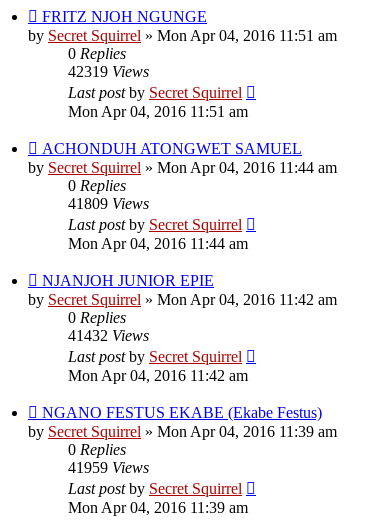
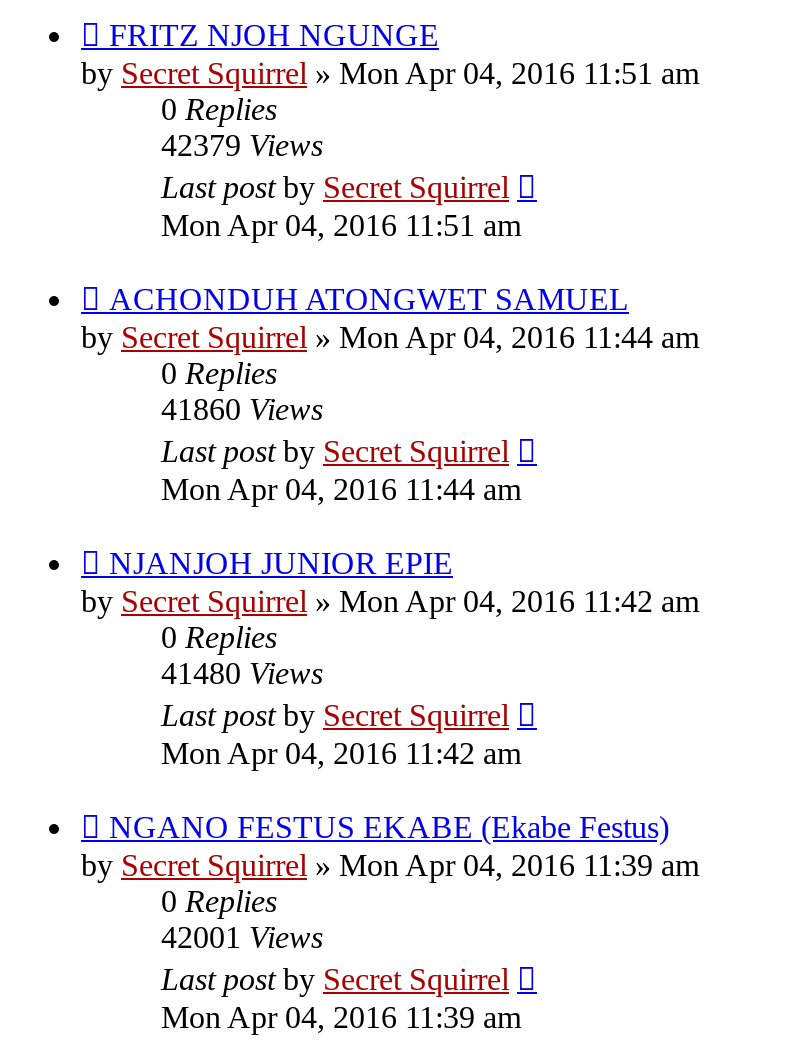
[68,63,149,80] 42319 Views -> [161,129,323,163] 42379 Views
[68,195,149,212] 41809 Views -> [161,393,323,427] 41860 Views
[68,327,149,344] 41432 Views -> [161,657,323,691] 41480 Views
[68,459,149,476] 41959 Views -> [161,921,323,955] 42001 Views

